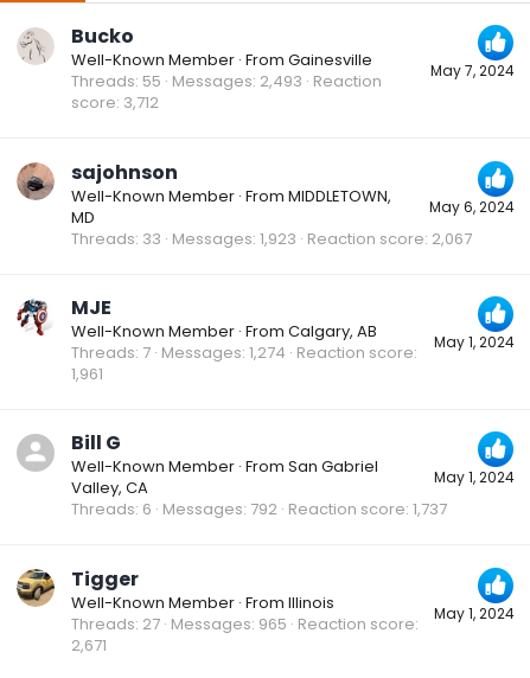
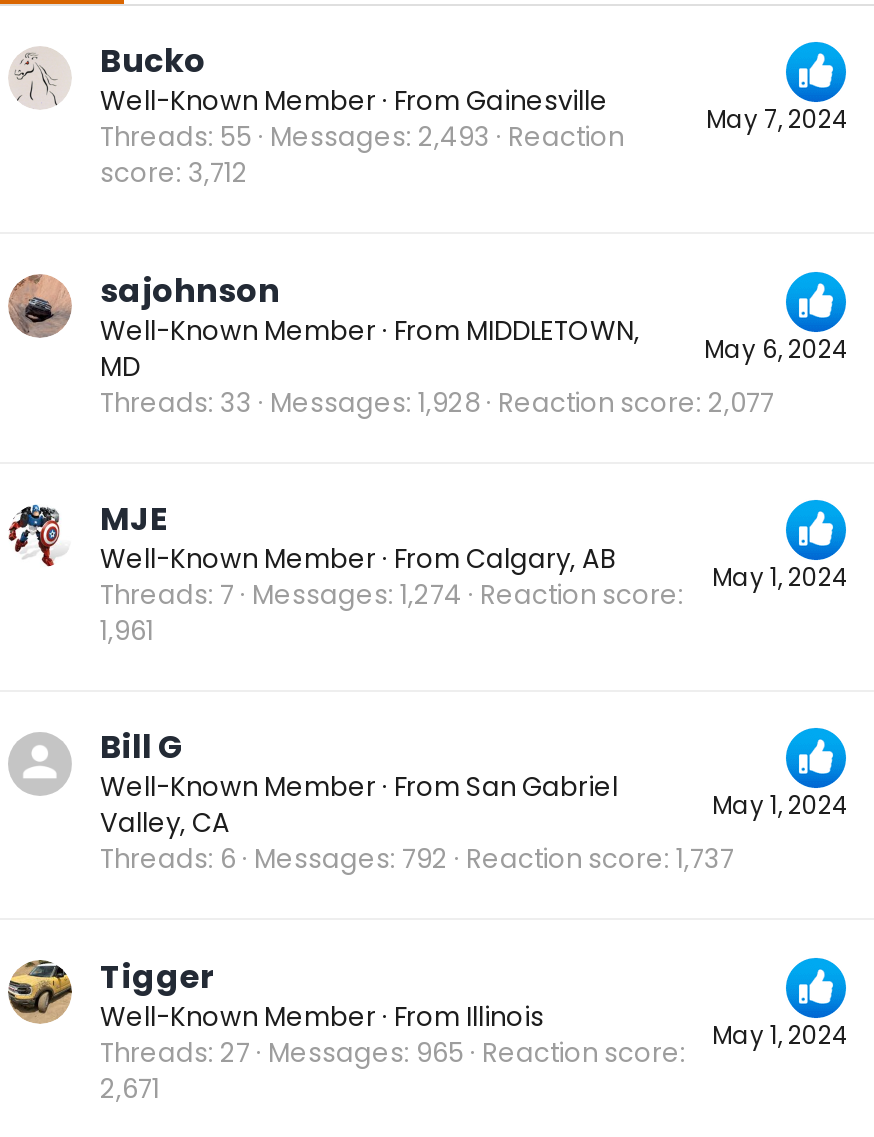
[71,227,472,250] Threads 33 Messages 1,923 Reaction score 2,067 -> [100,383,774,421] Threads 33 Messages 1,928 Reaction score 2,077

